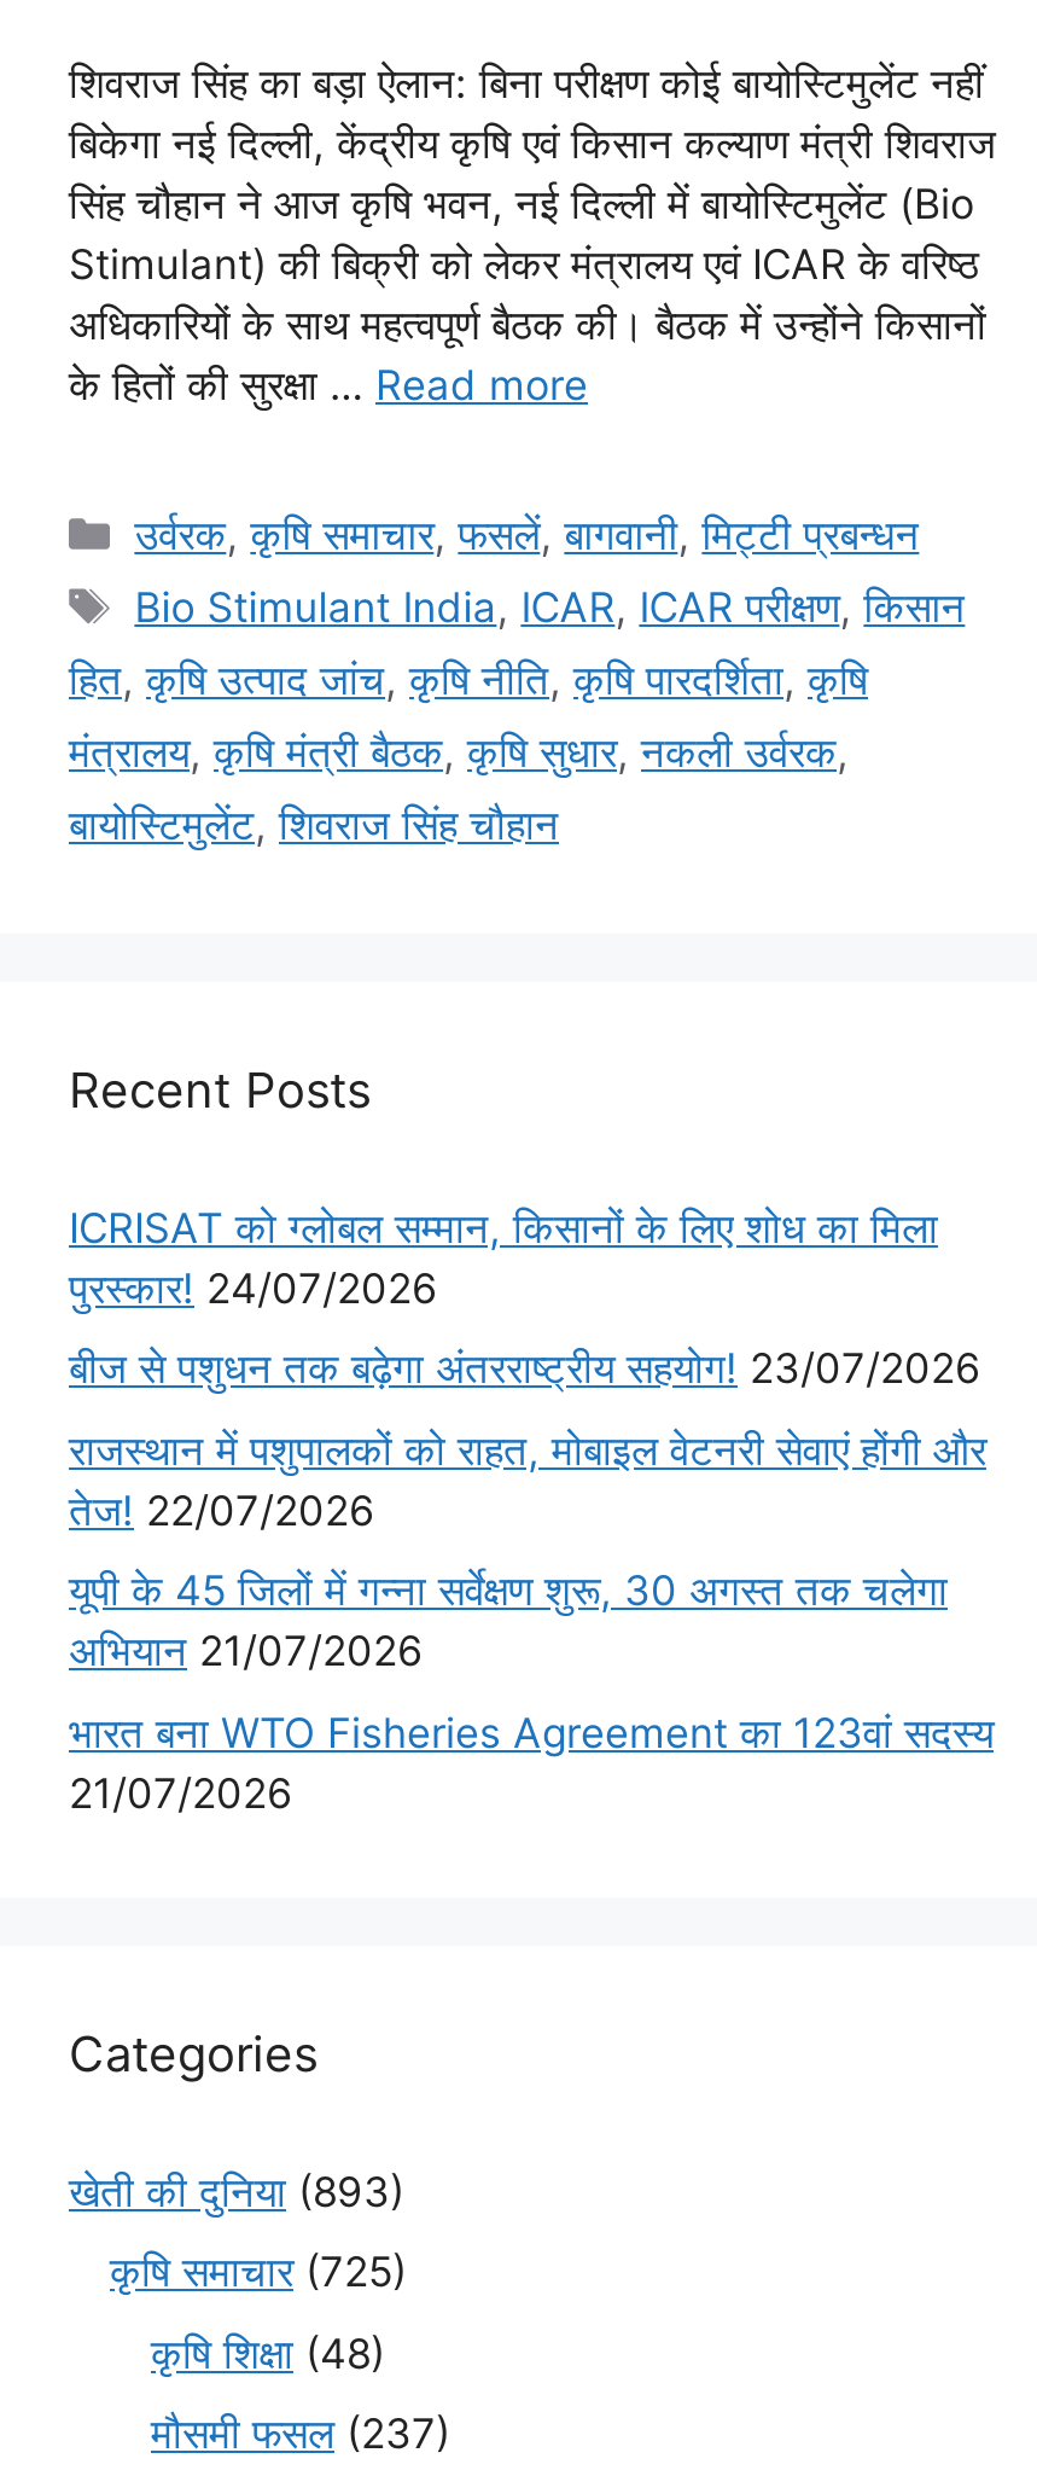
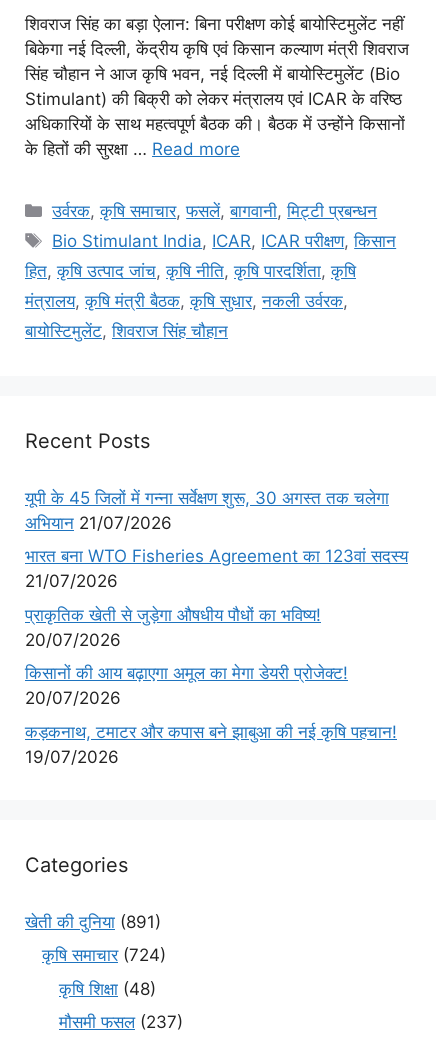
[69,1203,986,1534] ICRISAT को ग्लोबल सम्मान, किसानों के लिए शोध का मिला | पुरस्कार! 24/07/2026 | बीज से पशुधन तक बढ़ेगा अंतरराष्ट्रीय सहयोग! 23/07/2026 | राजस्थान में पशुपालकों को राहत, मोबाइल वेटनरी सेवाएं होंगी और | तेज! 22/07/2026 -> none
moved [69,1567,994,1817] -> [25,488,408,591]: यूपी के 45 जिलों में गन्ना सर्वेक्षण शुरू, 30 अगस्त तक चलेगा | अभियान 21/07/2026 | भारत बना WTO Fisheries Agreement का 123वां सदस्य | 21/07/2026
none -> [25,605,397,767] प्राकृतिक खेती से जुड़ेगा औषधीय पौधों का भविष्य! | 20/07/2026 | किसानों की आय बढ़ाएगा अमूल का मेगा डेयरी प्रोजेक्ट! | 20/07/2026 | कड़कनाथ, टमाटर और कपास बने झाबुआ की नई कृषि पहचान! | 19/07/2026
[69,2167,404,2216] खेती की दुनिया (893) -> [25,912,161,932] खेती की दुनिया (891)
[110,2248,407,2297] कृषि समाचार (725) -> [42,945,166,965] कृषि समाचार (724)

